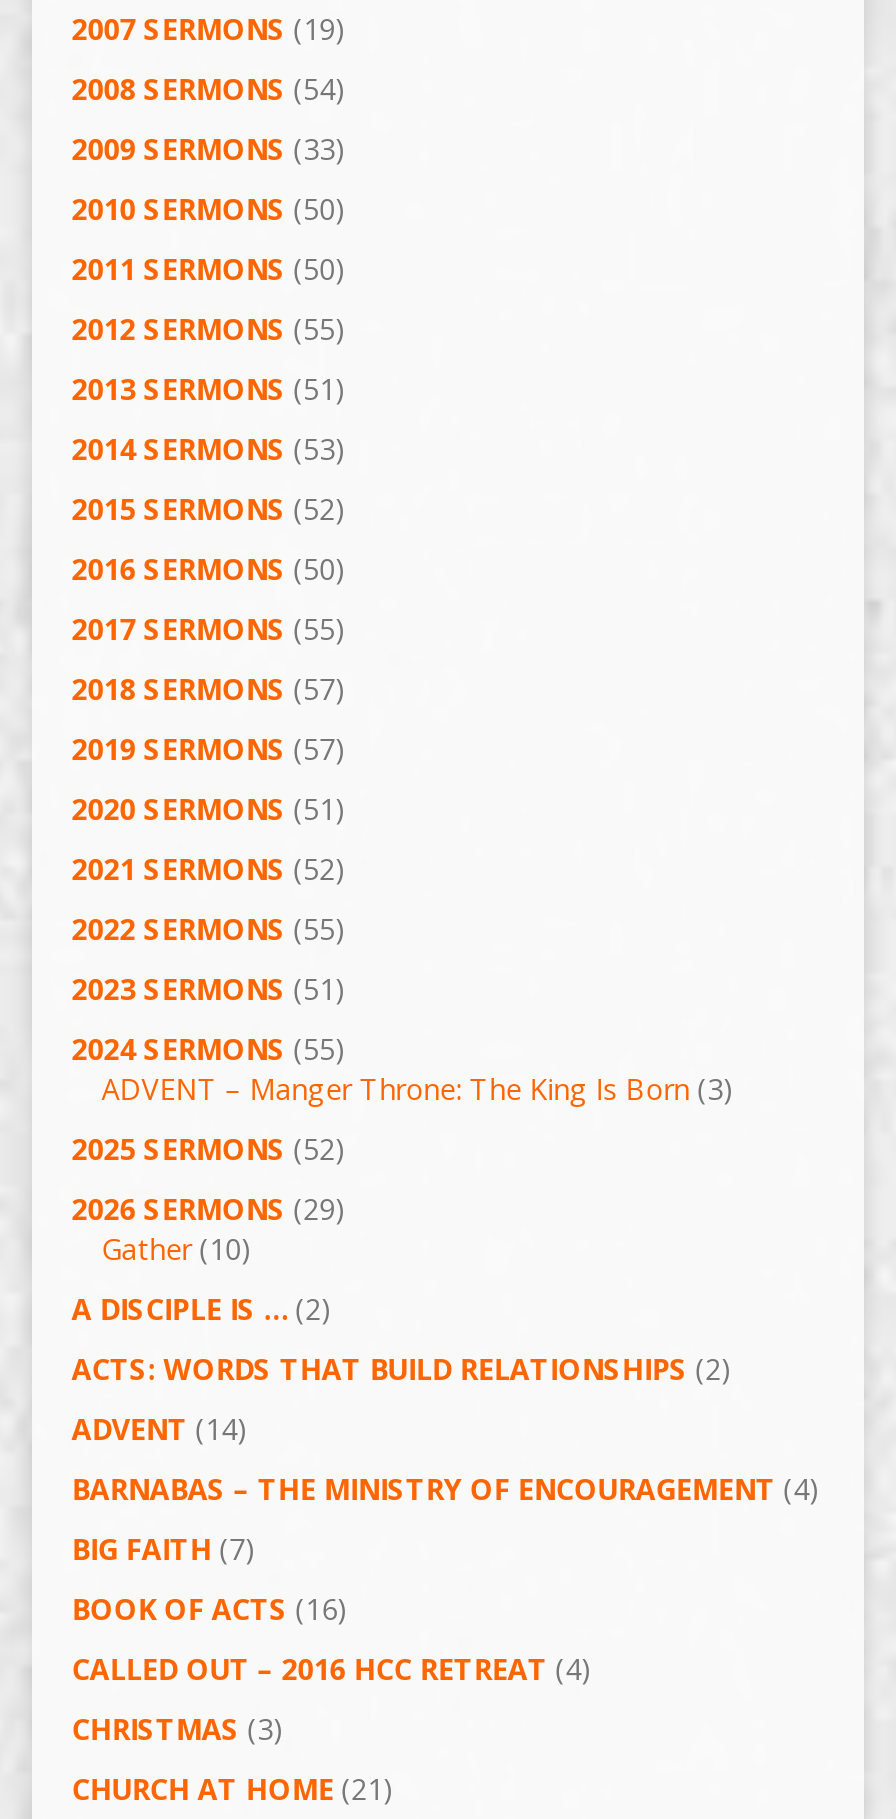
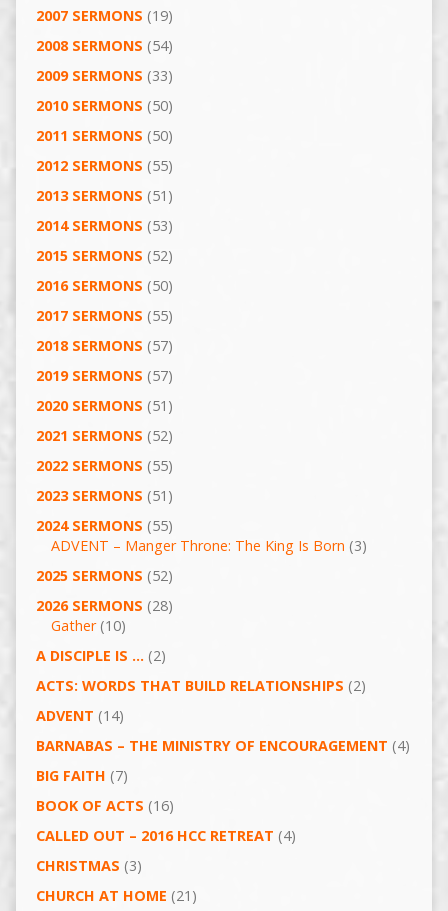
[71,1190,345,1228] 2026 SERMONS (29) -> [36,596,173,615] 2026 SERMONS (28)

